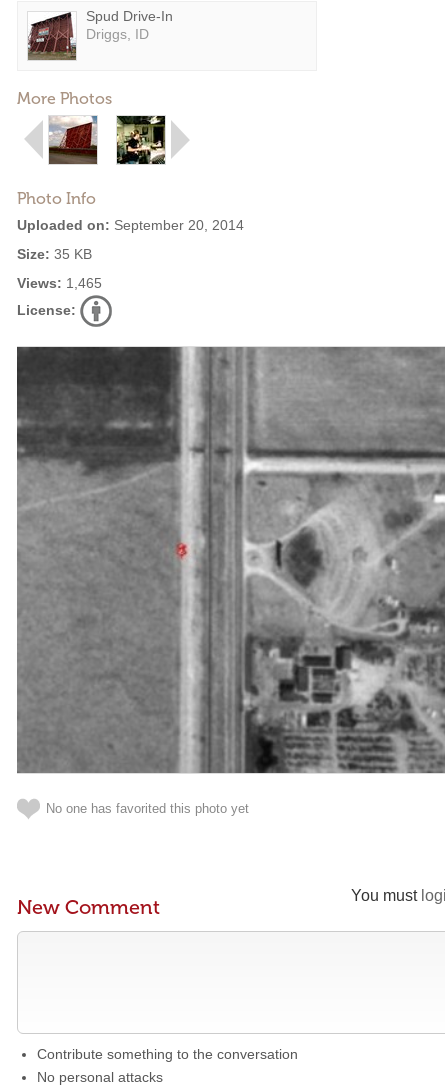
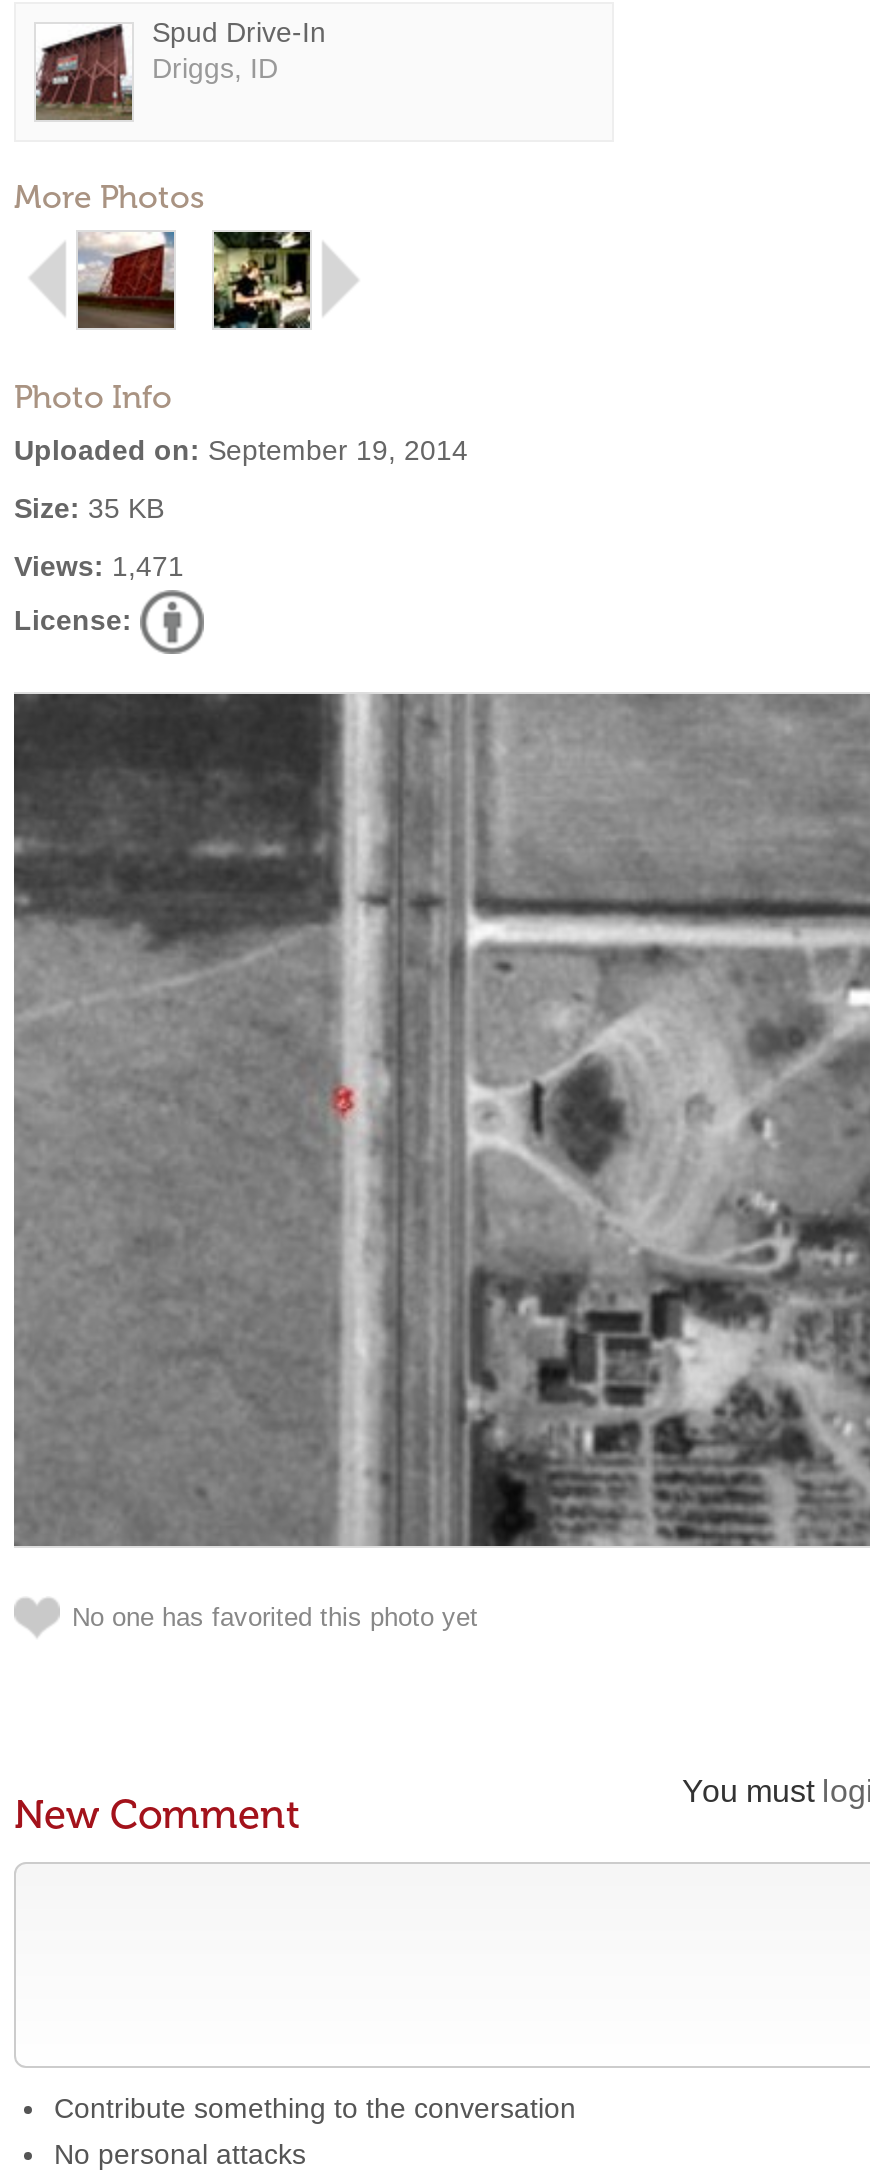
[17,217,244,233] Uploaded on: September 20, 2014 -> [14,434,468,466] Uploaded on: September 19, 2014
[17,275,102,291] Views: 1,465 -> [14,550,184,582] Views: 1,471

